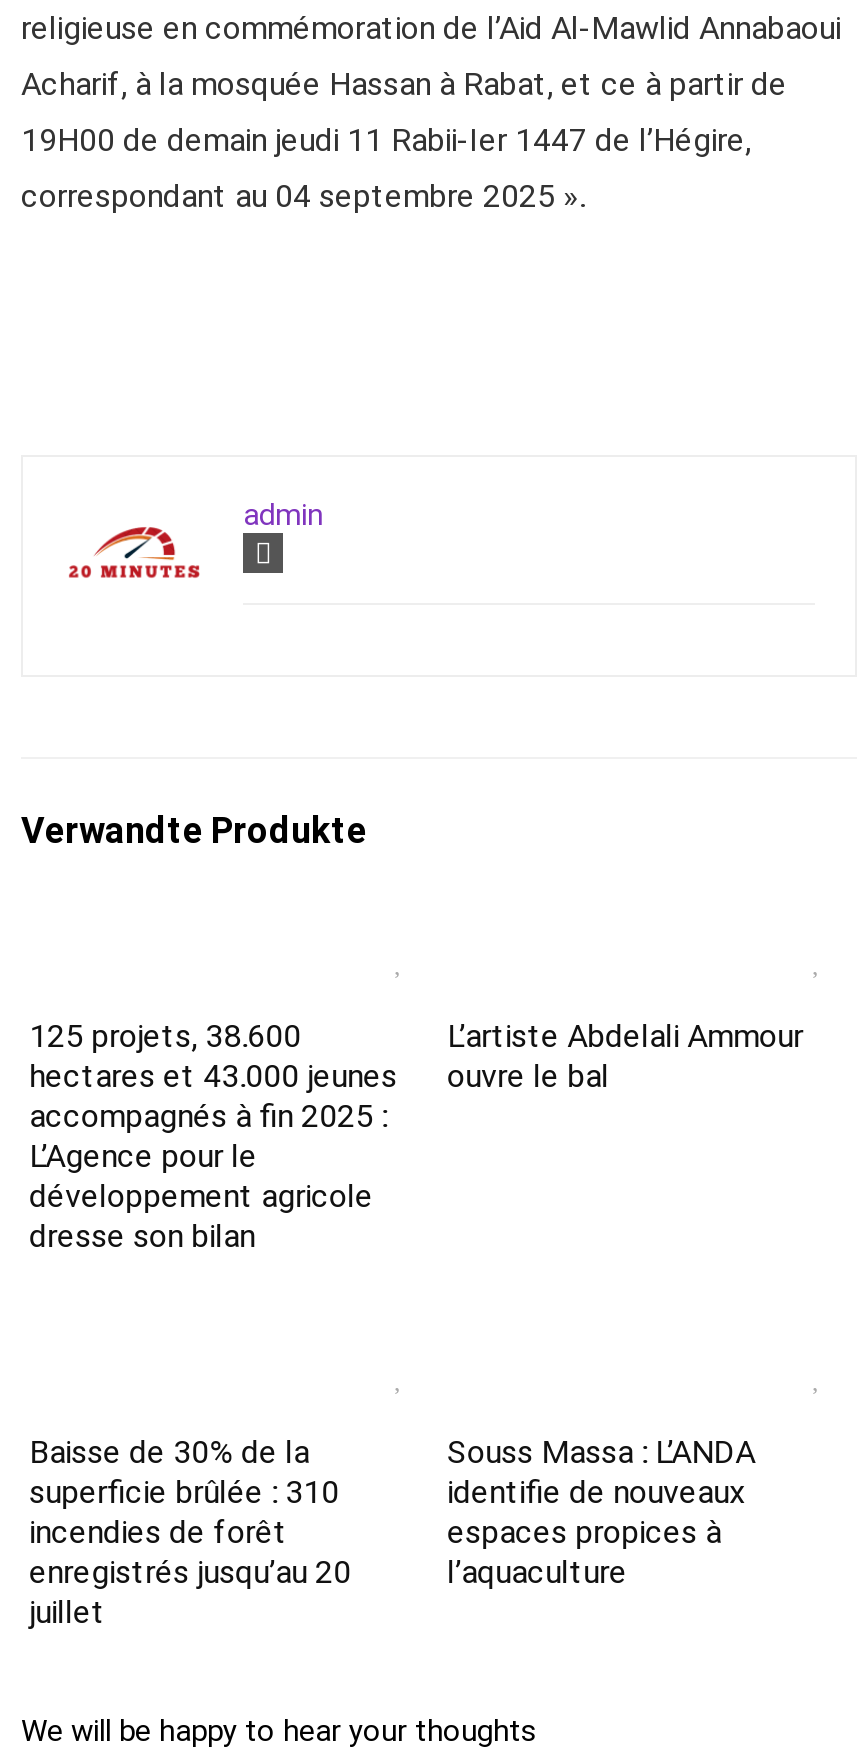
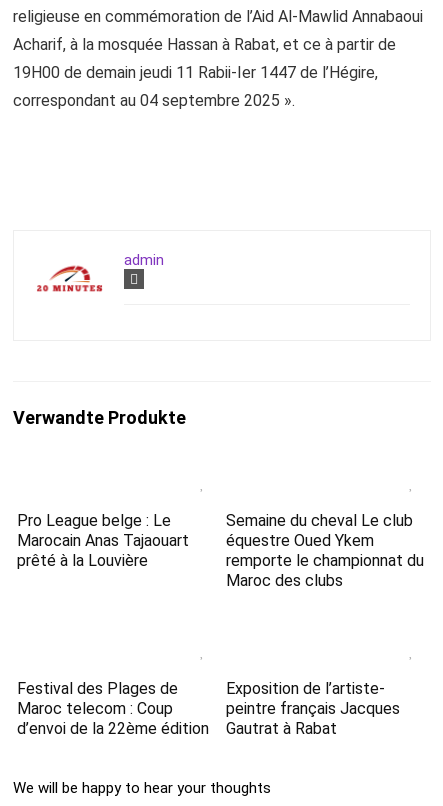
[29,1017,397,1255] 125 projets, 38.600 | hectares et 43.000 jeunes | accompagnés à fin 2025 : | L’Agence pour le | développement agricole | dresse son bilan -> [17,511,189,570] Pro League belge : Le | Marocain Anas Tajaouart | prêté à la Louvière
[447,1017,803,1095] L’artiste Abdelali Ammour | ouvre le bal -> [226,511,424,590] Semaine du cheval Le club | équestre Oued Ykem | remporte le championnat du | Maroc des clubs
[29,1433,351,1631] Baisse de 30% de la | superficie brûlée : 310 | incendies de forêt | enregistrés jusqu’au 20 | juillet -> [17,679,209,738] Festival des Plages de | Maroc telecom : Coup | d’envoi de la 22ème édition
[447,1433,755,1591] Souss Massa : L’ANDA | identifie de nouveaux | espaces propices à | l’aquaculture -> [226,679,400,738] Exposition de l’artiste- | peintre français Jacques | Gautrat à Rabat

